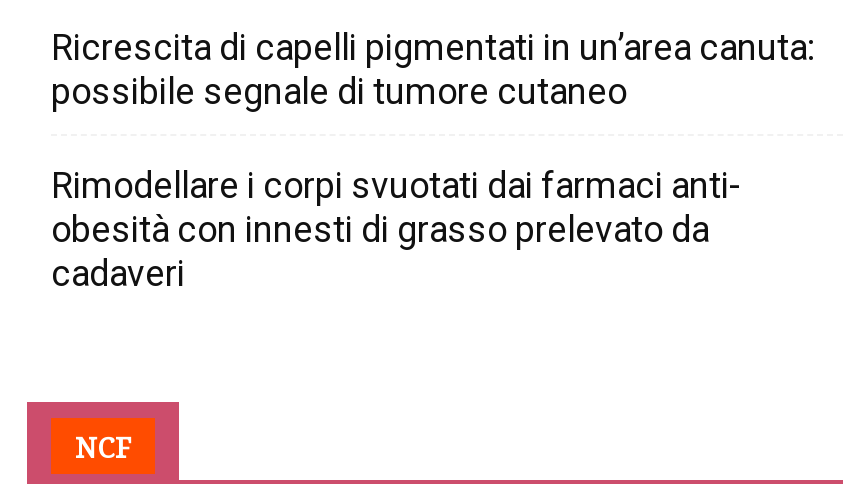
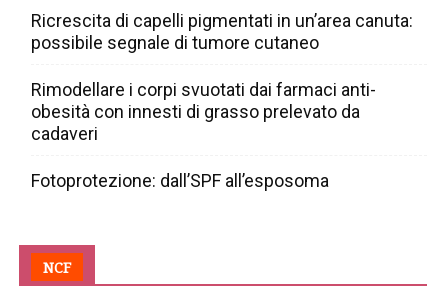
none -> [31,170,329,191] Fotoprotezione: dall’SPF all’esposoma

